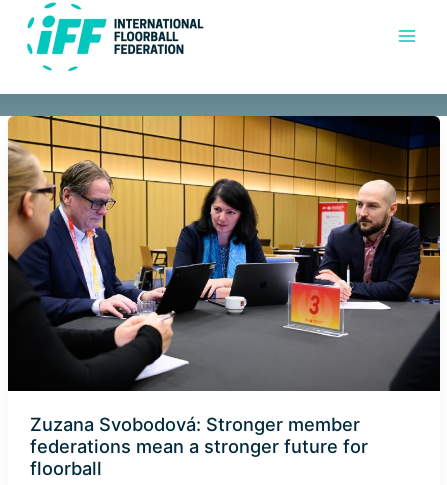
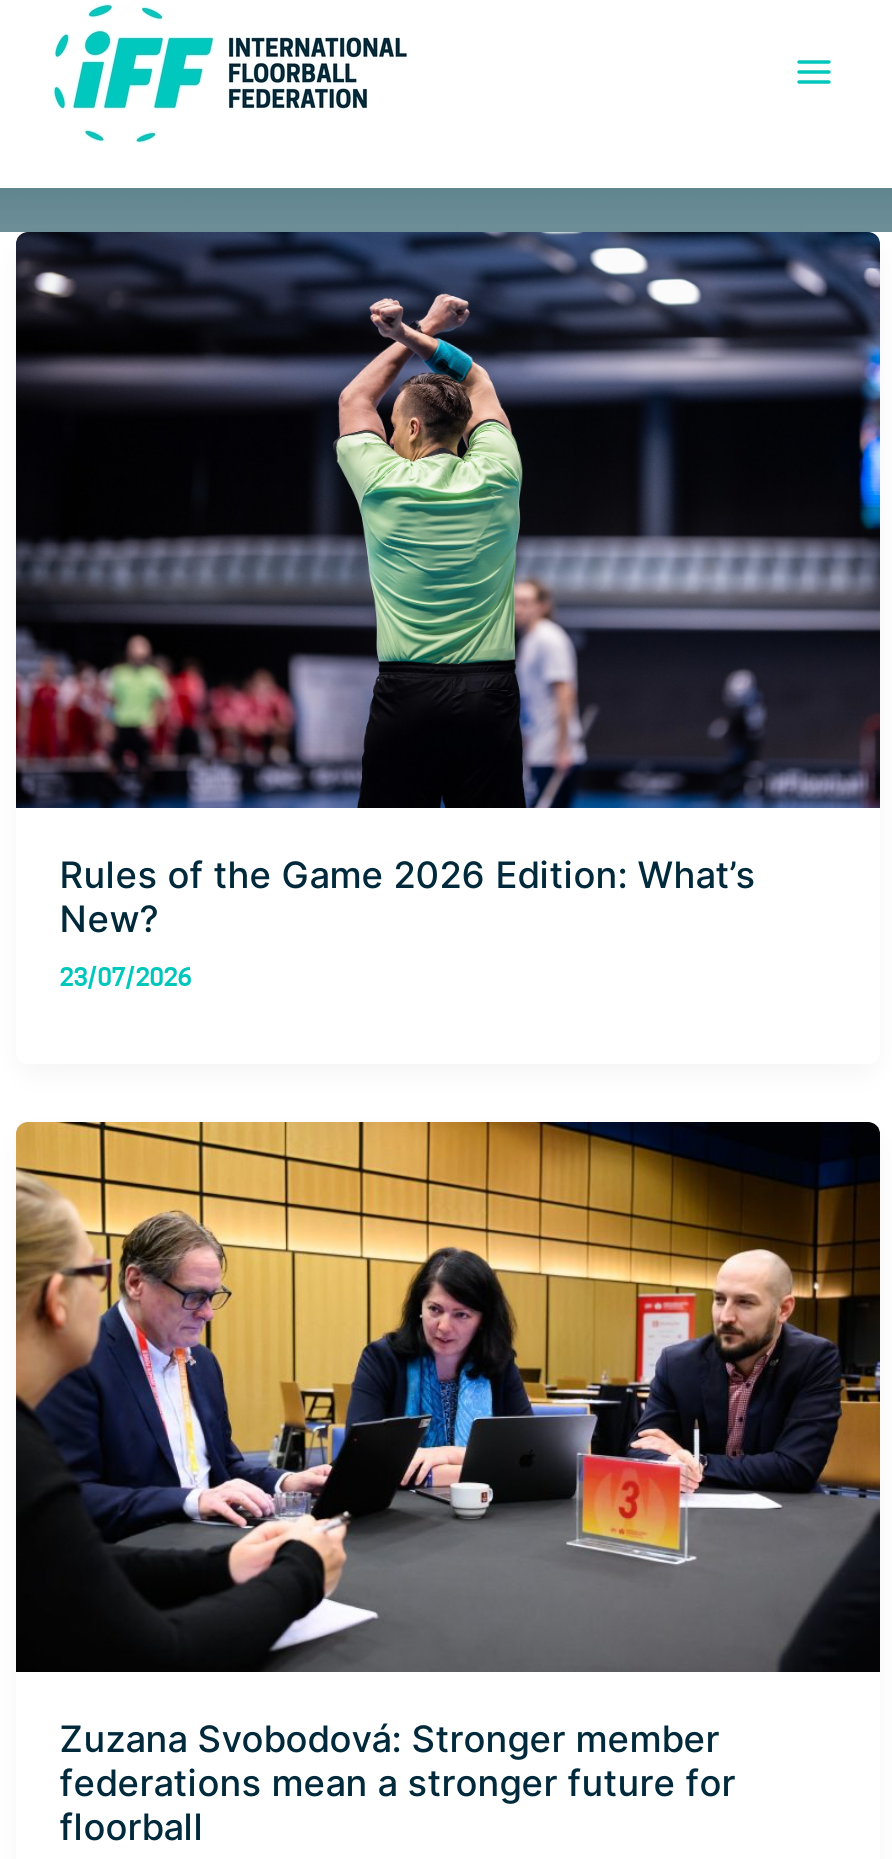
none -> [14,230,882,992] [image] | Rules of the Game 2026 Edition: What’s | New? | 23/07/2026

